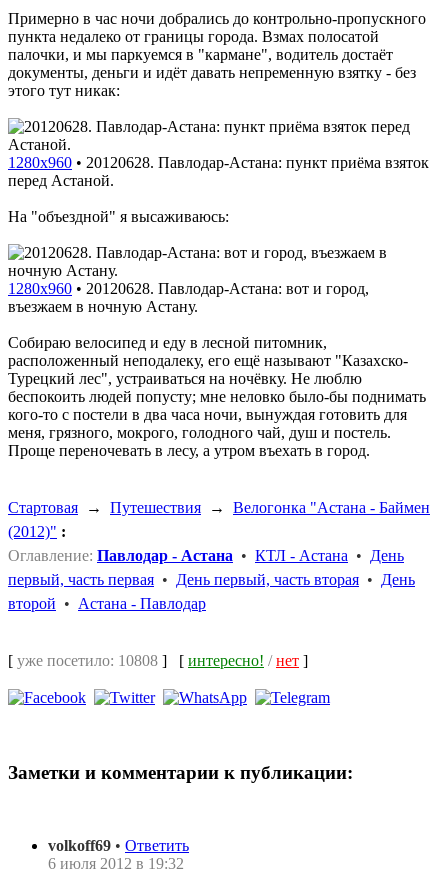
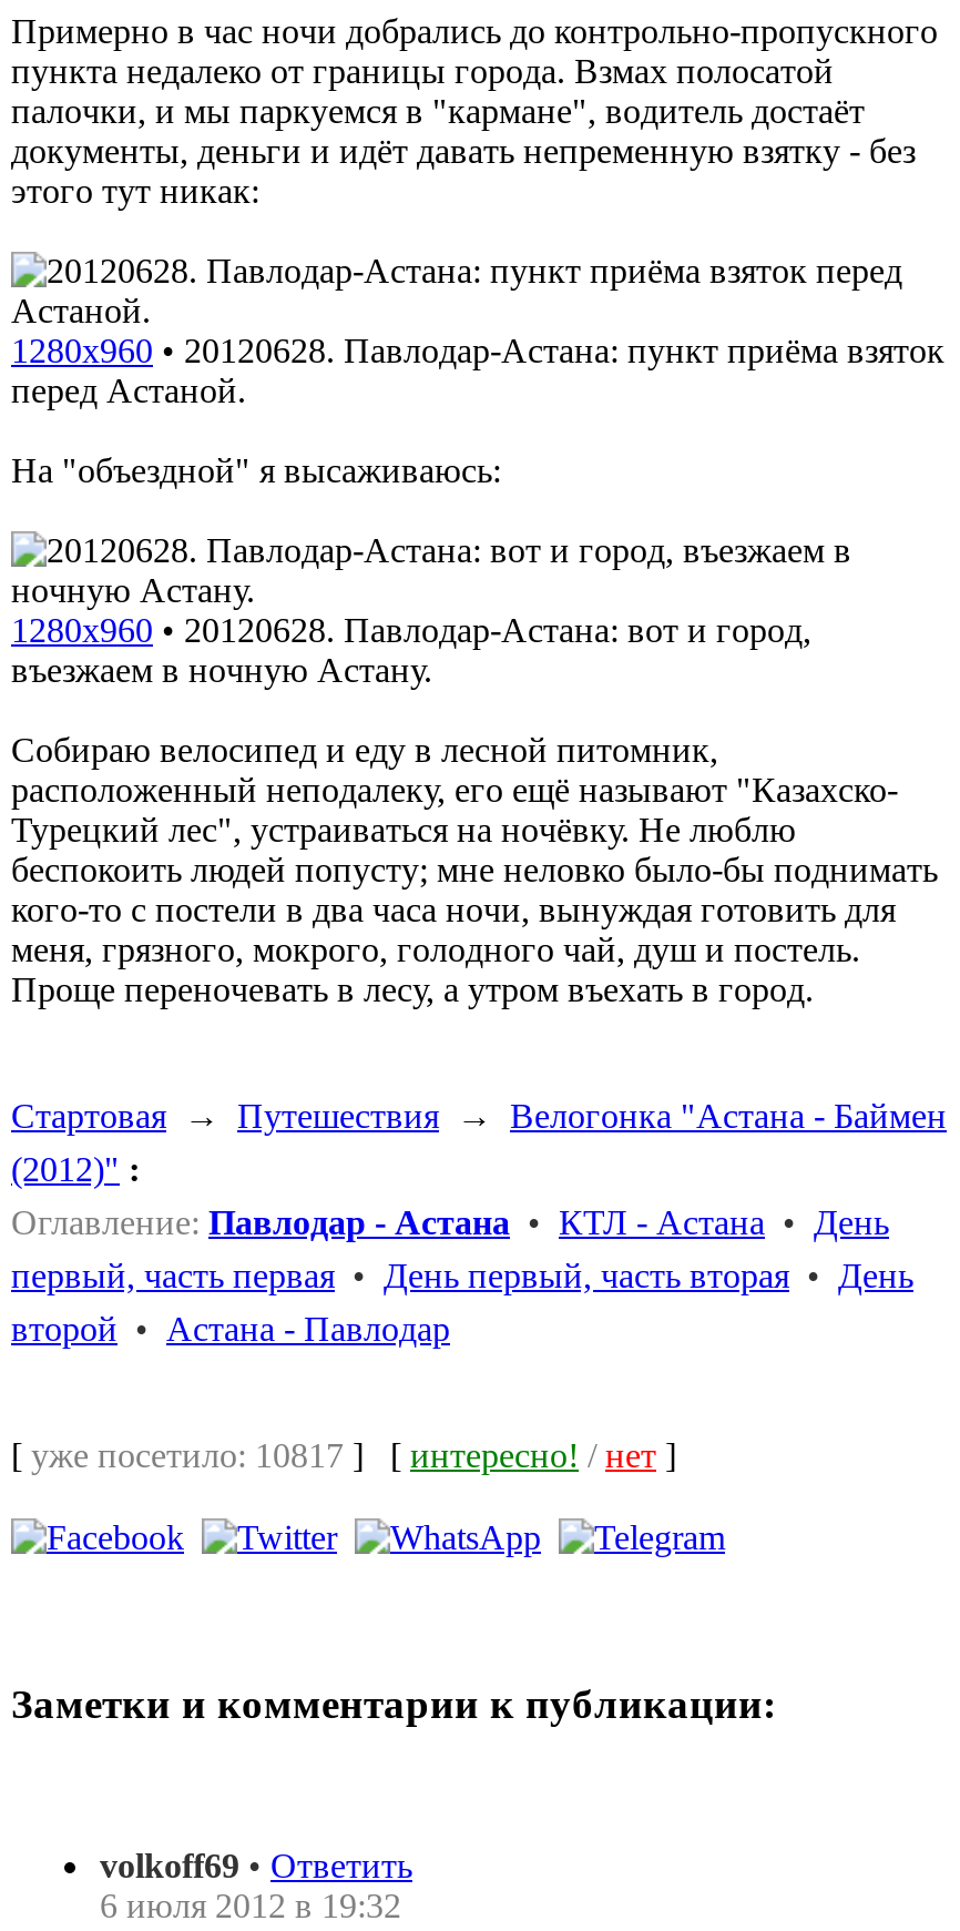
[8,652,308,669] [уже посетило: 10808] [интересно! / нет] -> [11,1436,676,1474] [уже посетило: 10817] [интересно! / нет]

